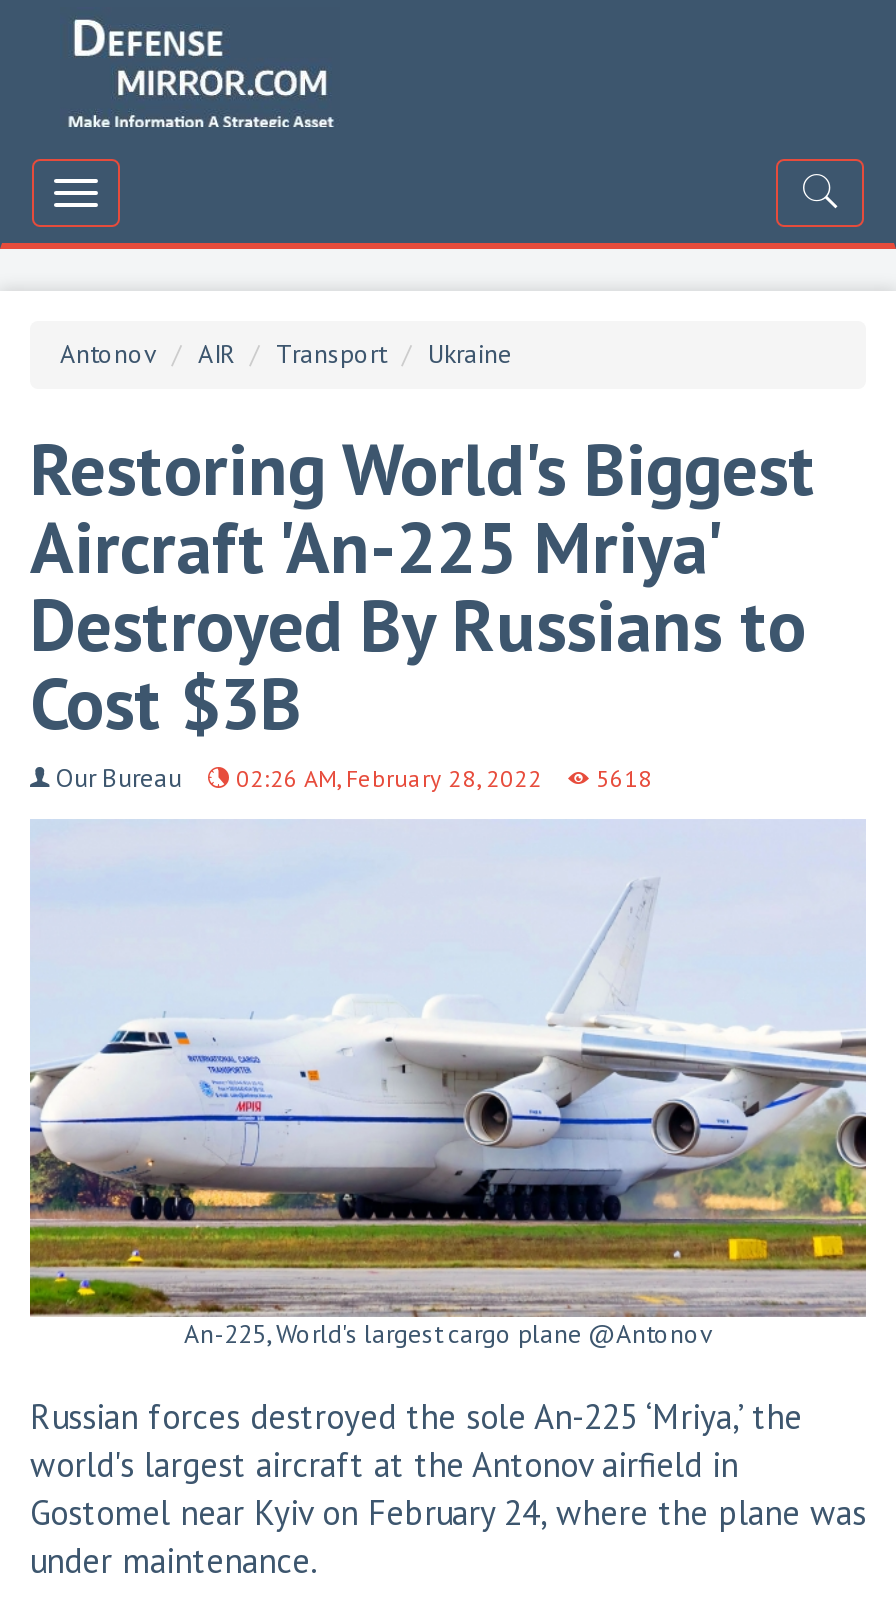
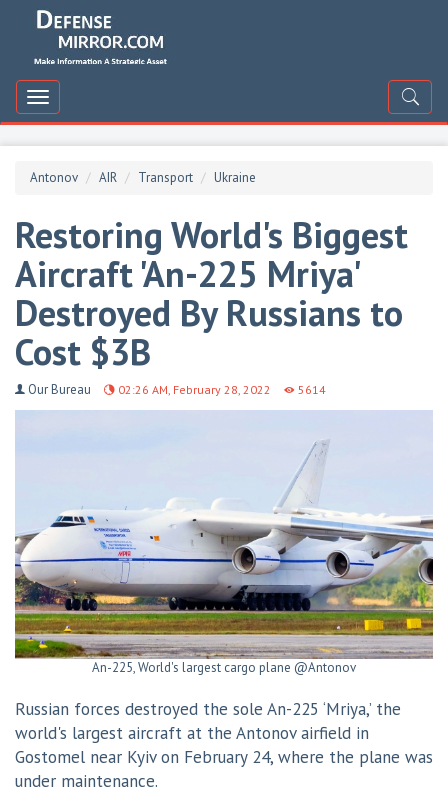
[50,761,652,795] Our Bureau 02:26 AM, February 28, 2022 5618 -> [25,381,326,398] Our Bureau 02:26 AM, February 28, 2022 5614

